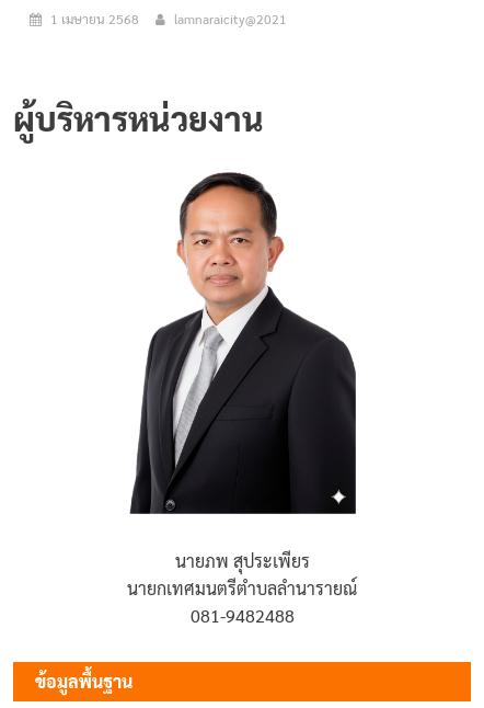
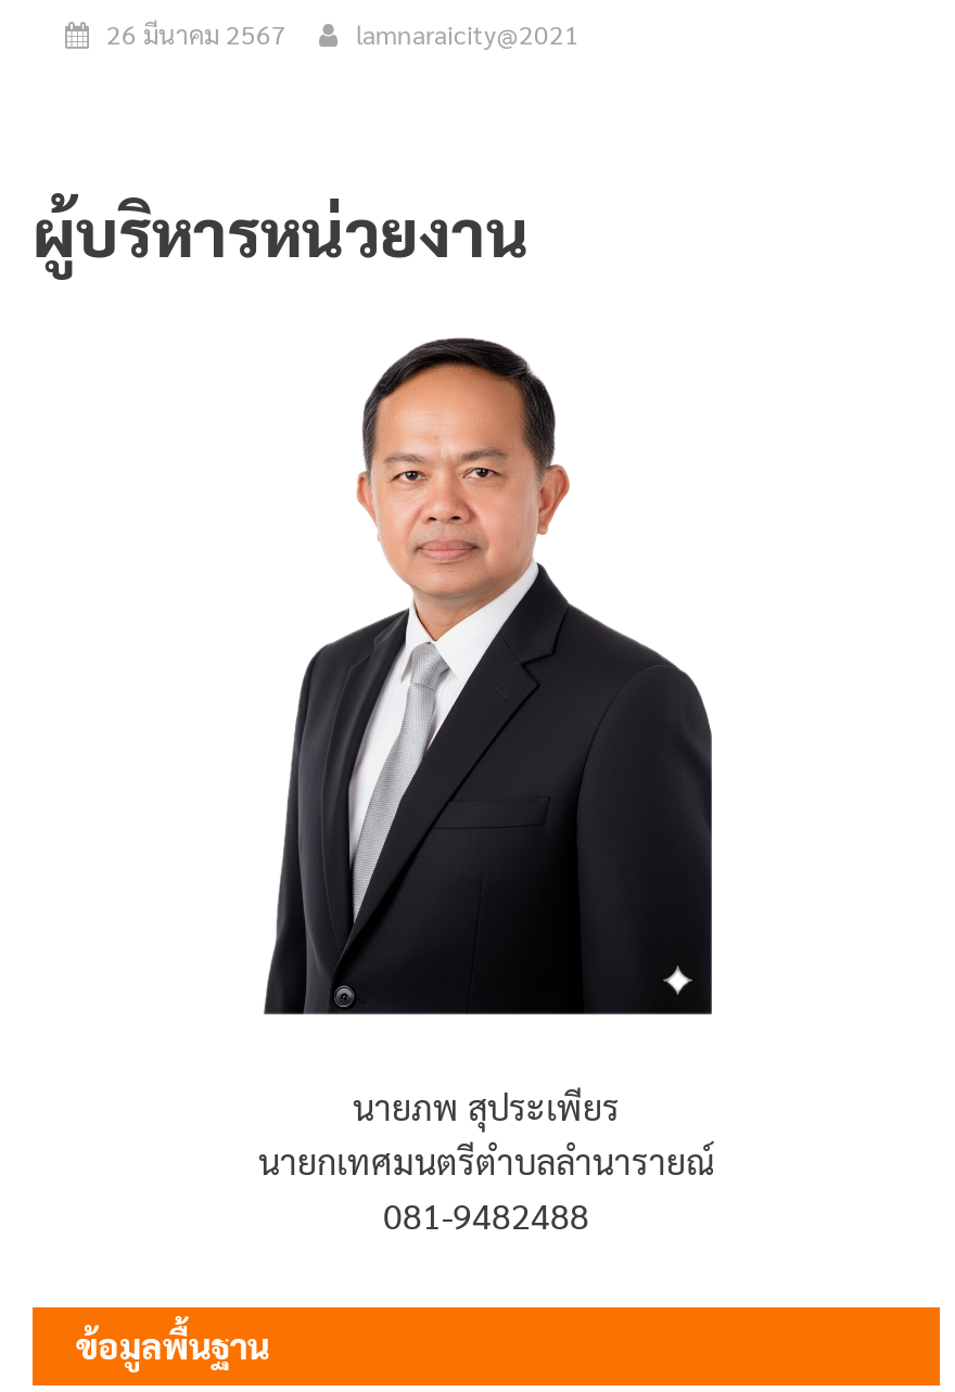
[50,10,139,27] 1 เมษายน 2568 -> [106,16,286,51] 26 มีนาคม 2567

